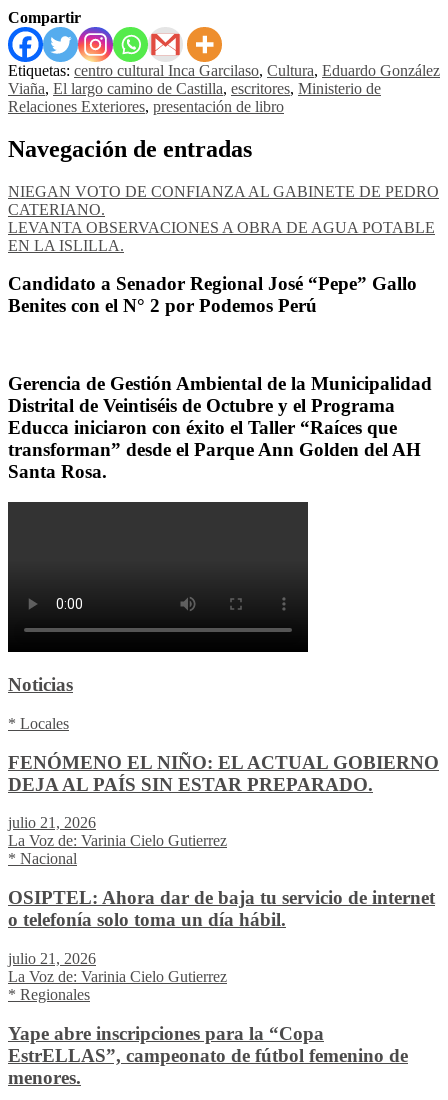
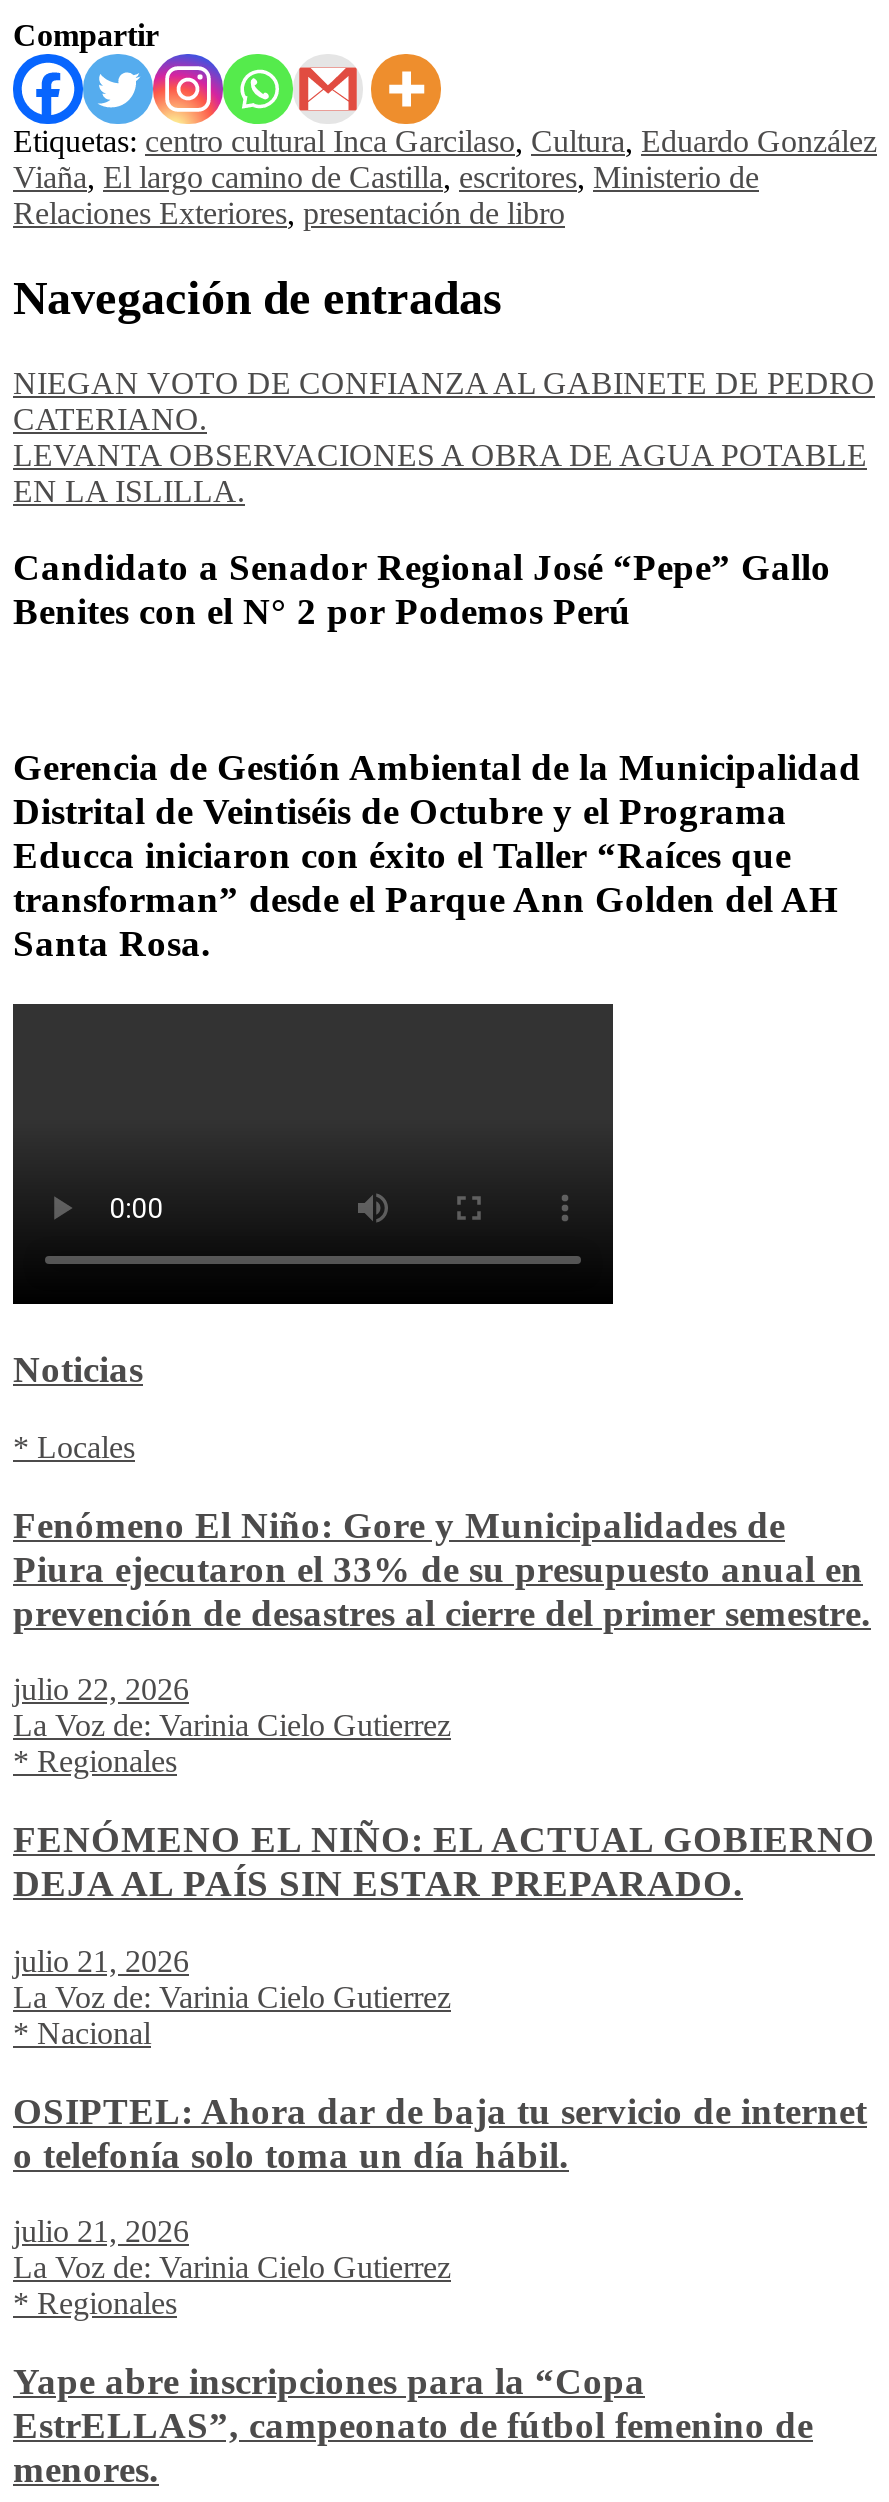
none -> [13,1503,871,1779] Fenómeno El Niño: Gore y Municipalidades de | Piura ejecutaron el 33% de su presupuesto anual en | prevención de desastres al cierre del primer semestre. | julio 22, 2026 | La Voz de: Varinia Cielo Gutierrez | * Regionales

